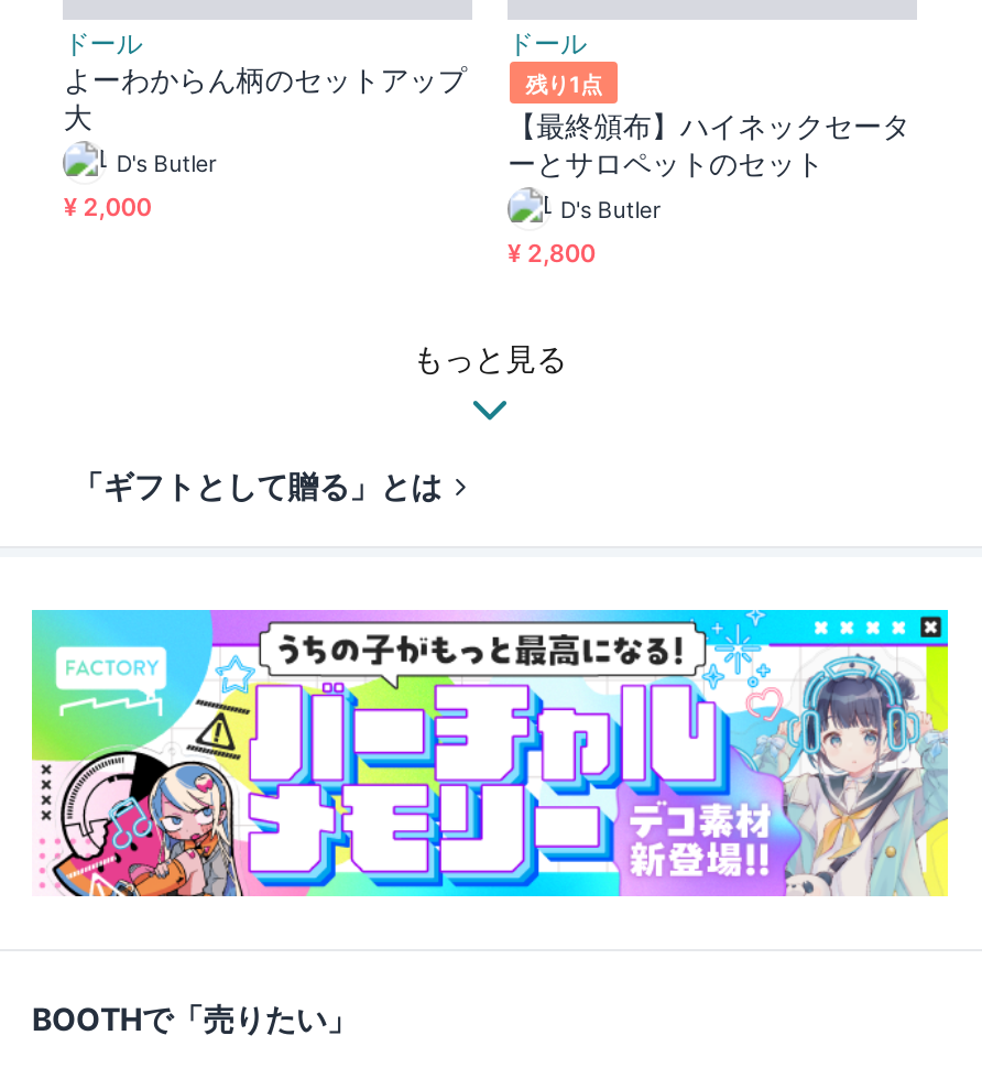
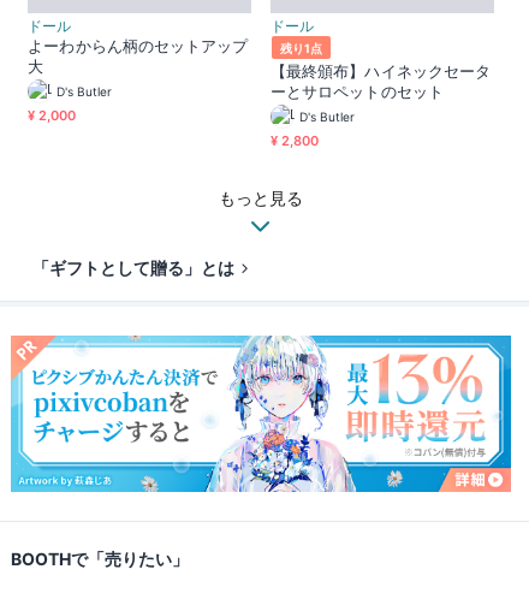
[30,608,950,898] [image] -> [10,334,512,493] [image]

